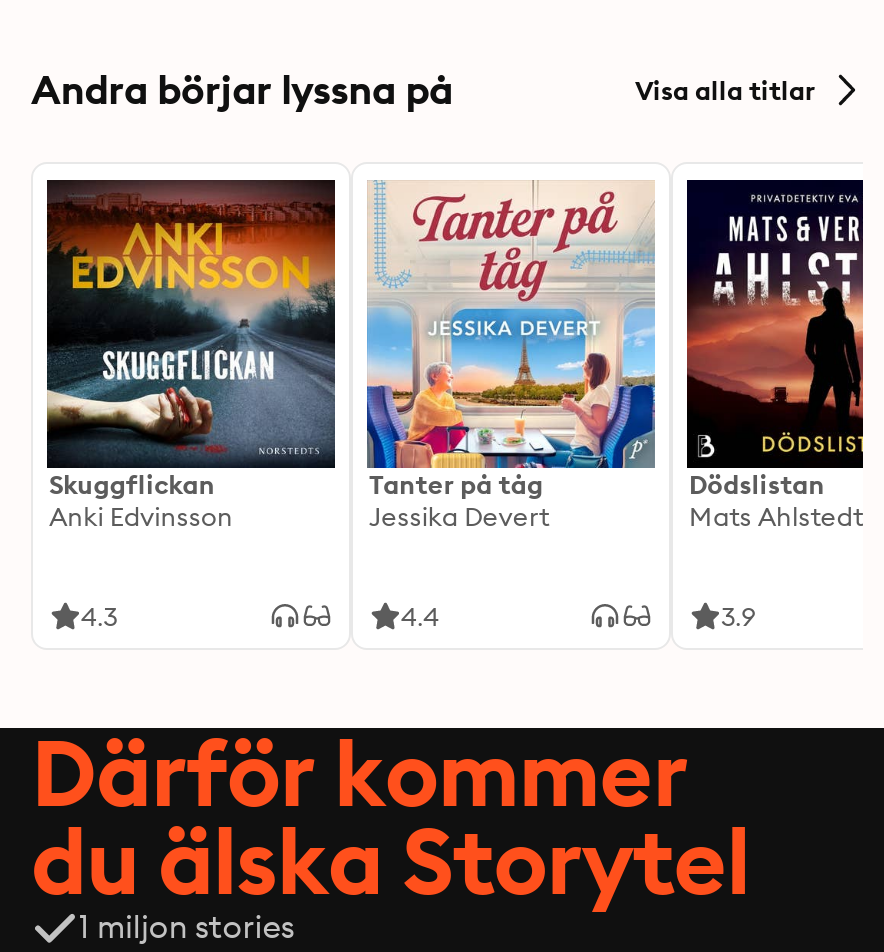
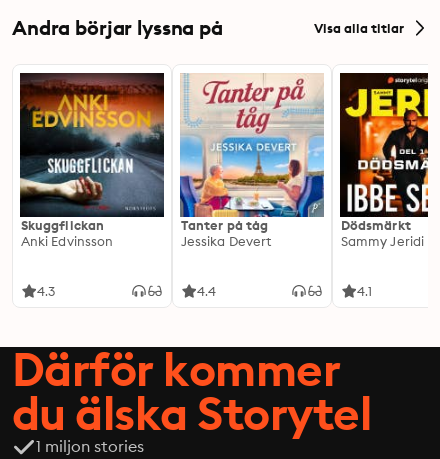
[685,182,865,500] [image] | Dödslistan -> [339,74,429,249] [image] | Dödsmärkt | Sammy Jeridi
[721,600,755,632] 3.9 -> [357,283,372,299] 4.1

